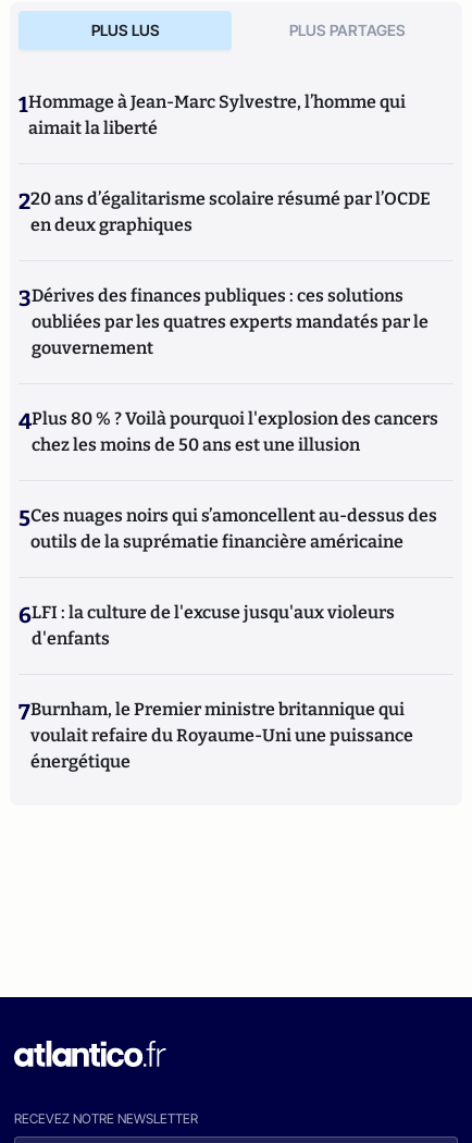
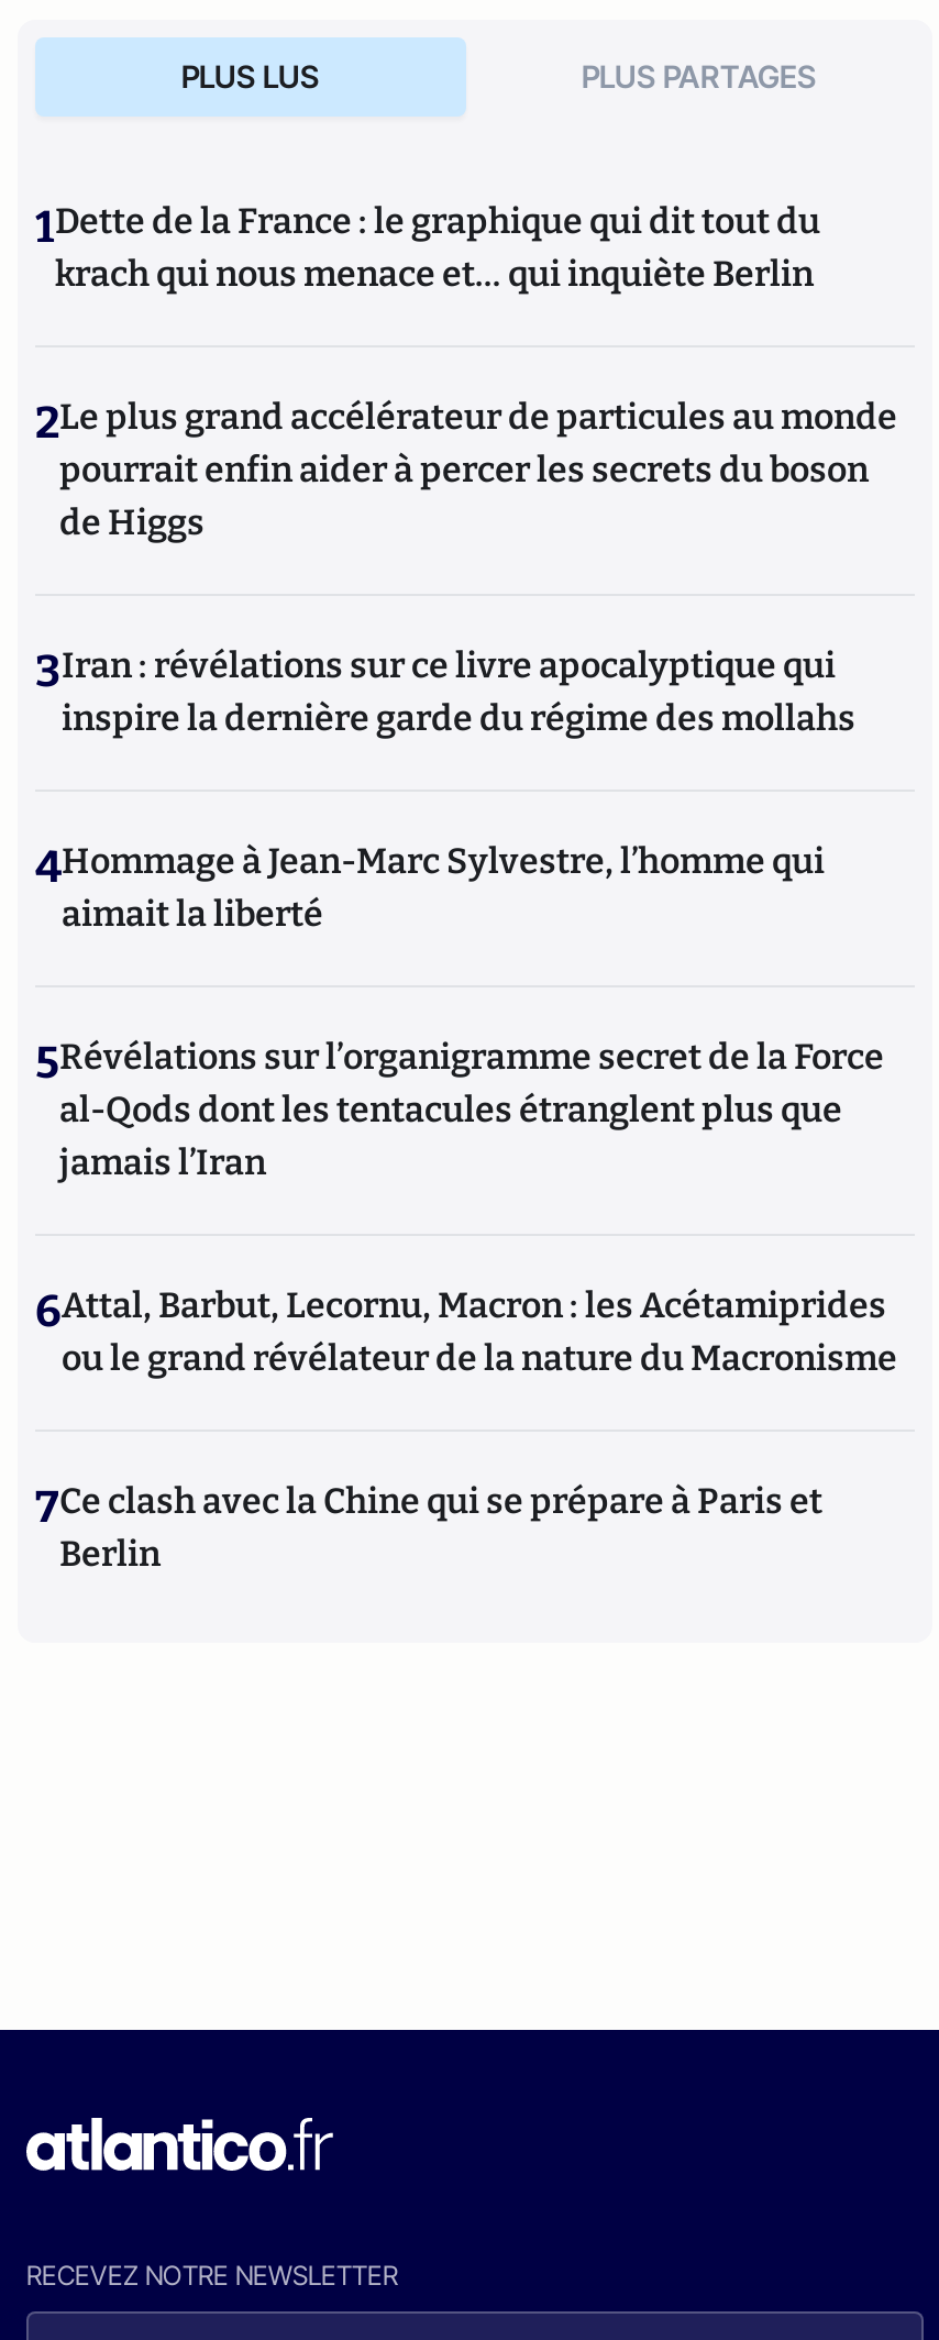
[18,91,406,117] 1Hommage à Jean-Marc Sylvestre, l’homme qui -> [35,199,897,892] 1Dette de la France : le graphique qui dit tout du | krach qui nous menace et… qui inquiète Berlin | 2Le plus grand accélérateur de particules au monde | pourrait enfin aider à percer les secrets du boson | de Higgs | 3Iran : révélations sur ce livre apocalyptique qui | inspire la dernière garde du régime des mollahs | 4Hommage à Jean-Marc Sylvestre, l’homme qui
moved [28,117,158,138] -> [62,892,323,934]: aimait la liberté
[18,188,438,771] 220 ans d’égalitarisme scolaire résumé par l’OCDE | en deux graphiques | 3Dérives des finances publiques : ces solutions | oubliées par les quatres experts mandatés par le | gouvernement | 4Plus 80 % ? Voilà pourquoi l'explosion des cancers | chez les moins de 50 ans est une illusion | 5Ces nuages noirs qui s’amoncellent au-dessus des | outils de la suprématie financière américaine | 6LFI : la culture de l'excuse jusqu'aux violeurs | d'enfants | 7Burnham, le Premier ministre britannique qui | voulait refaire du Royaume-Uni une puissance | énergétique -> [35,1035,897,1574] 5Révélations sur l’organigramme secret de la Force | al-Qods dont les tentacules étranglent plus que | jamais l’Iran | 6Attal, Barbut, Lecornu, Macron : les Acétamiprides | ou le grand révélateur de la nature du Macronisme | 7Ce clash avec la Chine qui se prépare à Paris et | Berlin

